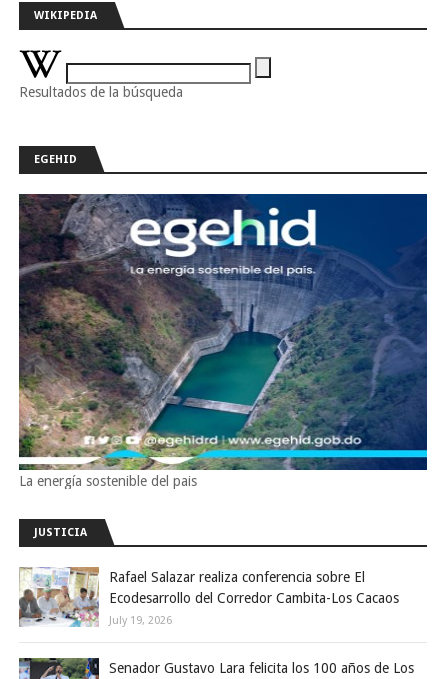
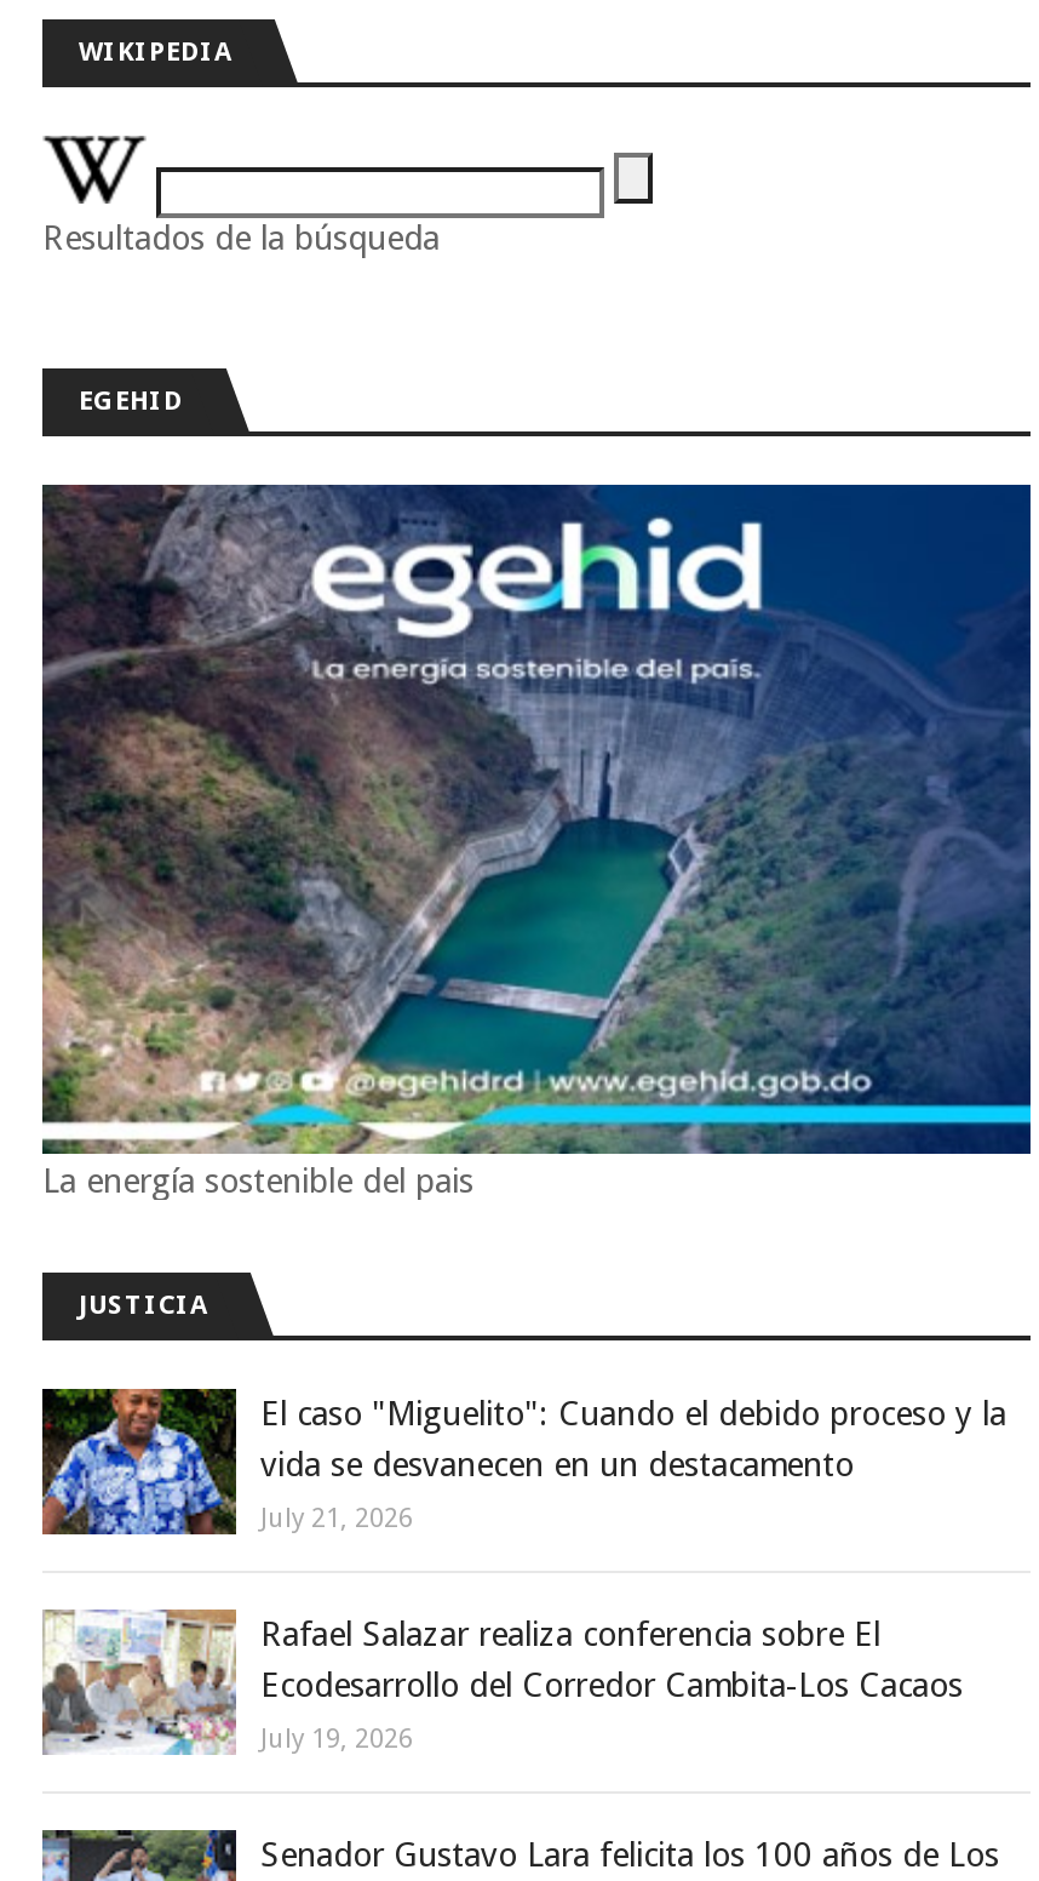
none -> [40,1387,1006,1537] [image] | El caso "Miguelito": Cuando el debido proceso y la | vida se desvanecen en un destacamento | July 21, 2026

